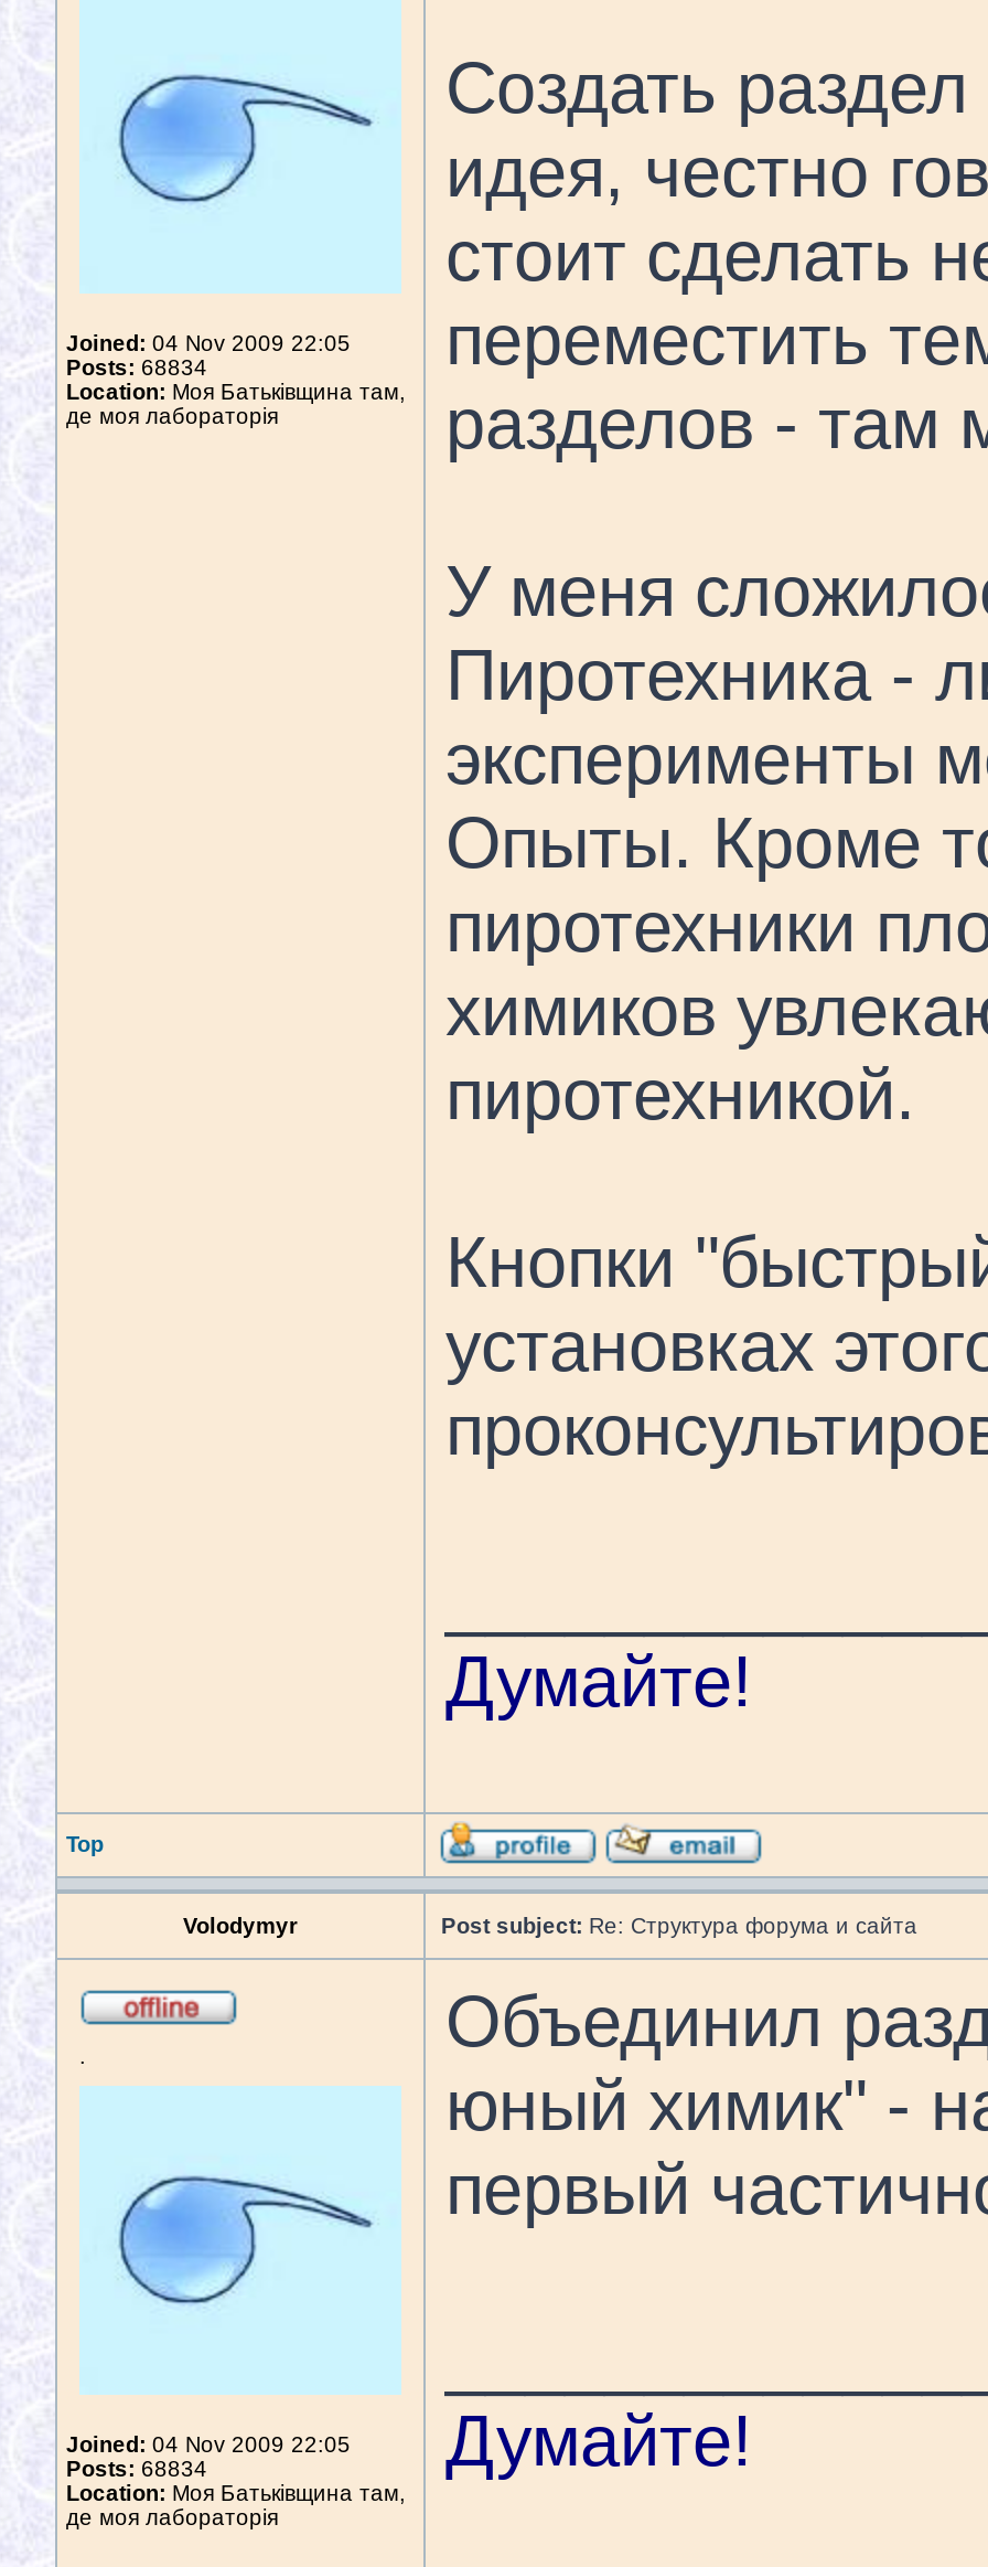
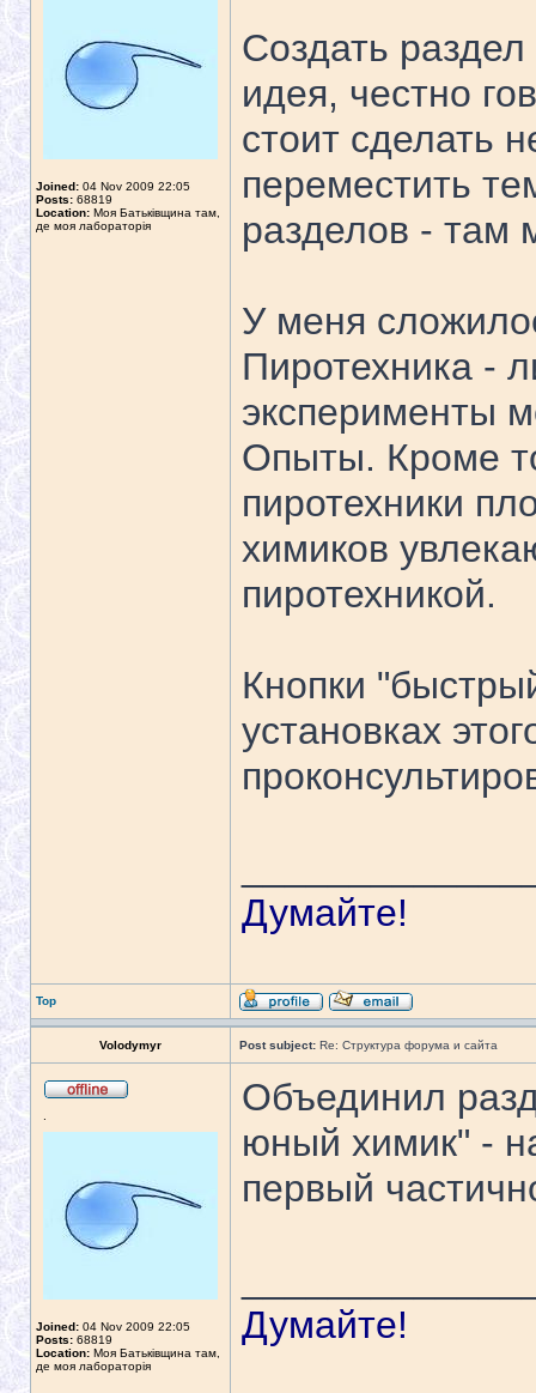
[66,355,207,380] Posts: 68834 -> [36,193,112,206] Posts: 68819
[66,2457,207,2481] Posts: 68834 -> [36,1333,112,1346] Posts: 68819

